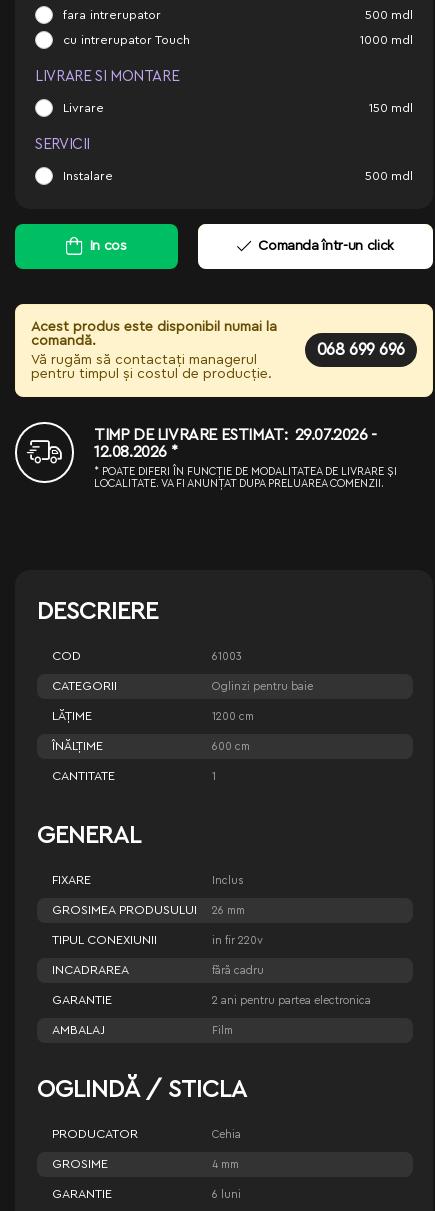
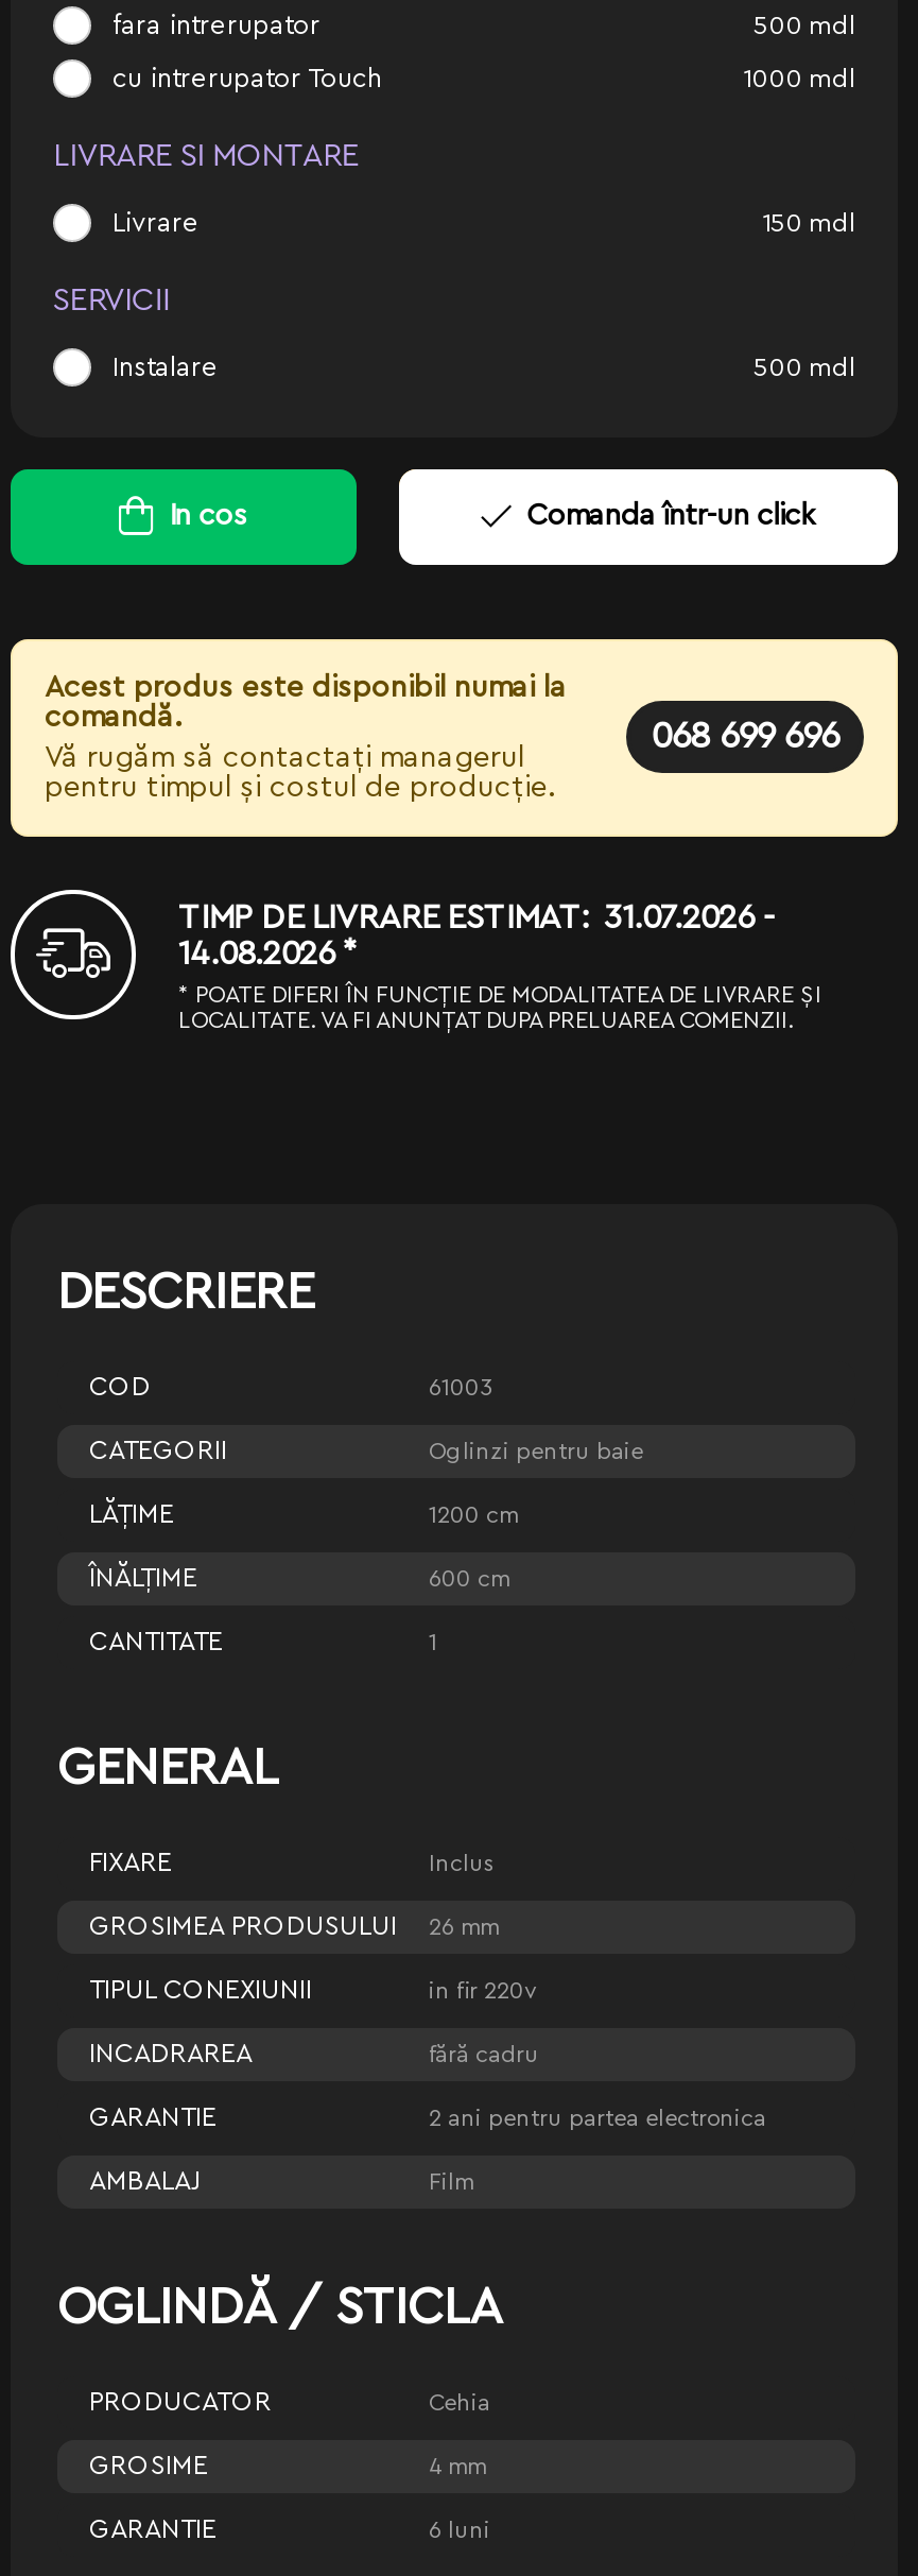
[94,426,377,442] TIMP DE LIVRARE ESTIMAT: 29.07.2026 - -> [178,899,774,933] TIMP DE LIVRARE ESTIMAT: 31.07.2026 -
[94,443,177,459] 12.08.2026 * -> [178,935,357,969] 14.08.2026 *

